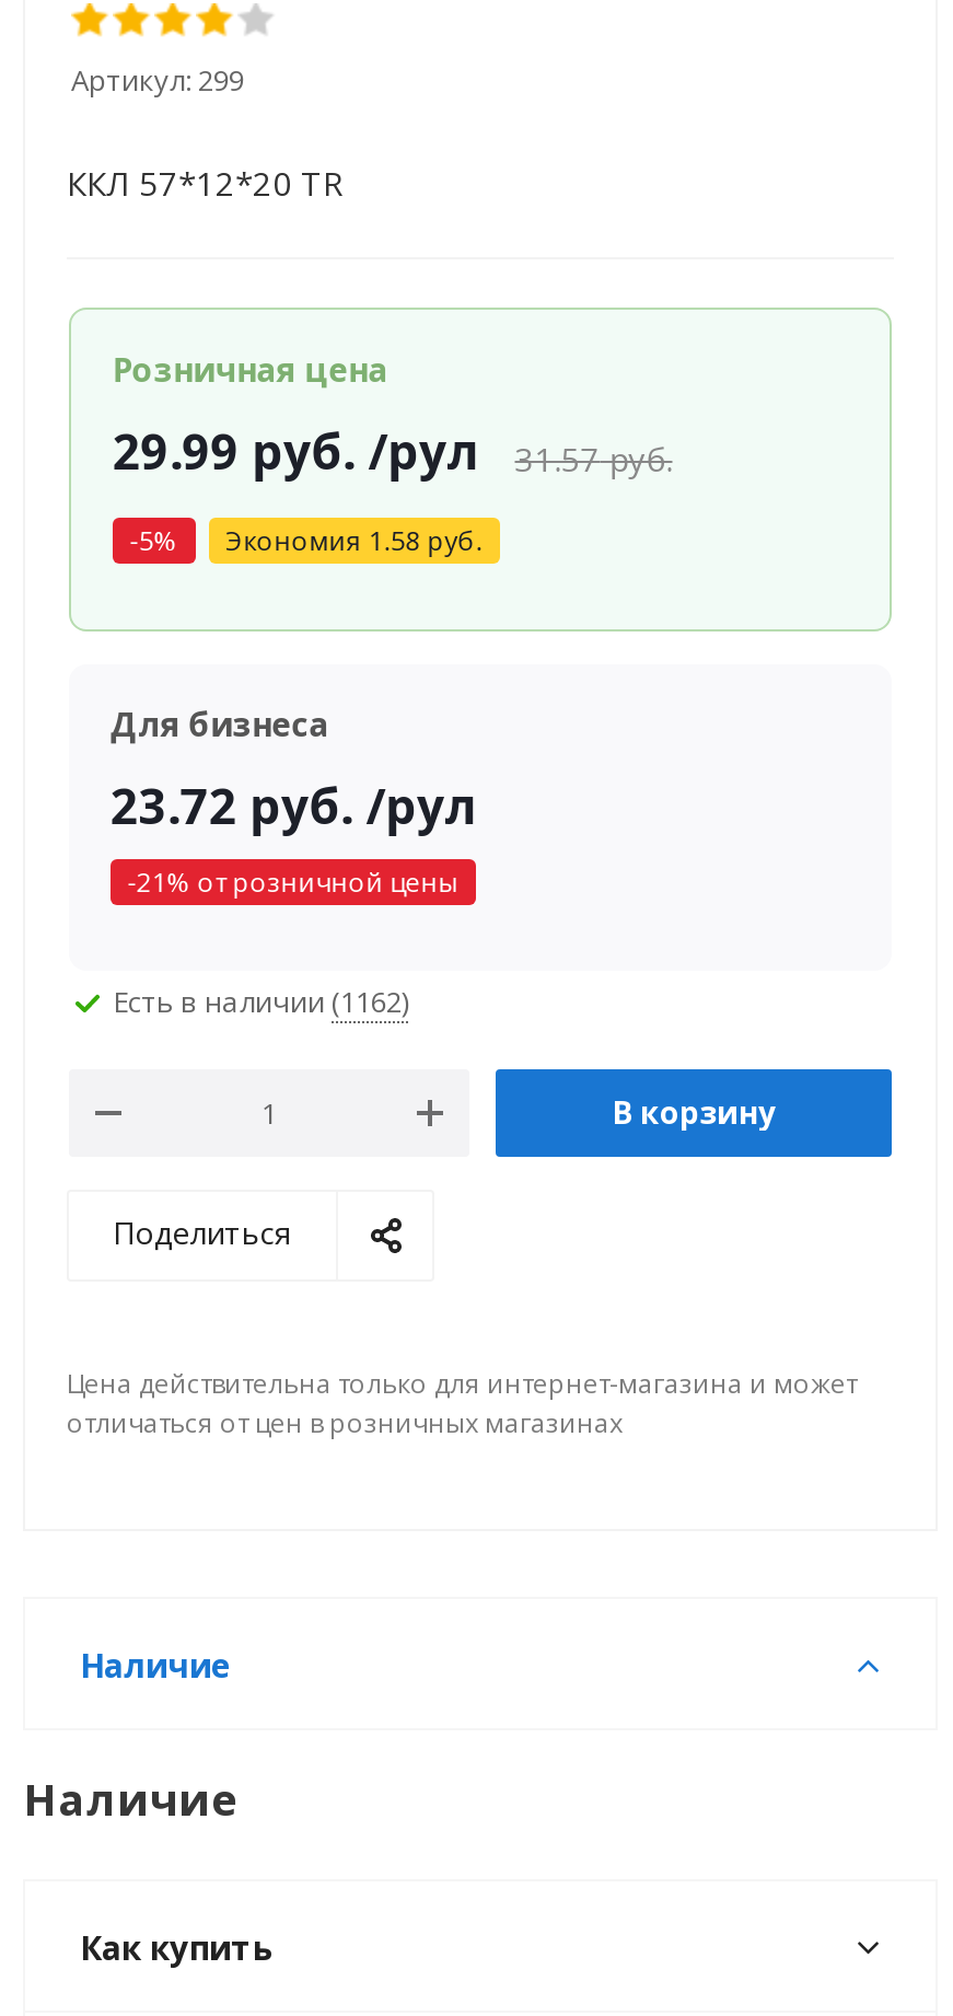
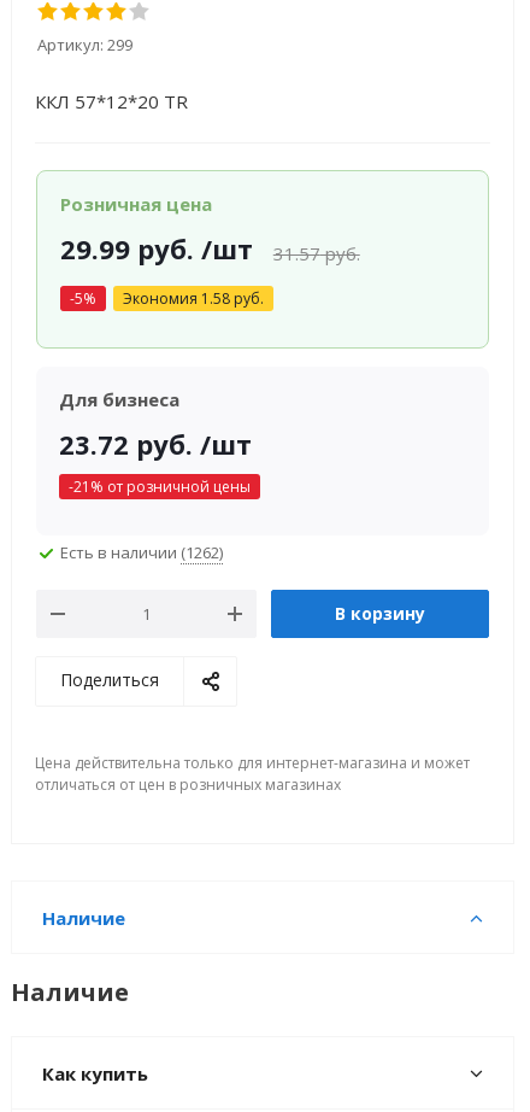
[112,417,672,483] 29.99 руб. /рул 31.57руб. -> [60,230,360,267] 29.99 руб. /шт 31.57руб.
[110,772,476,837] 23.72 руб. /рул -> [59,426,252,462] 23.72 руб. /шт
[113,981,408,1020] Есть в наличии (1162) -> [60,541,223,563] Есть в наличии (1262)

